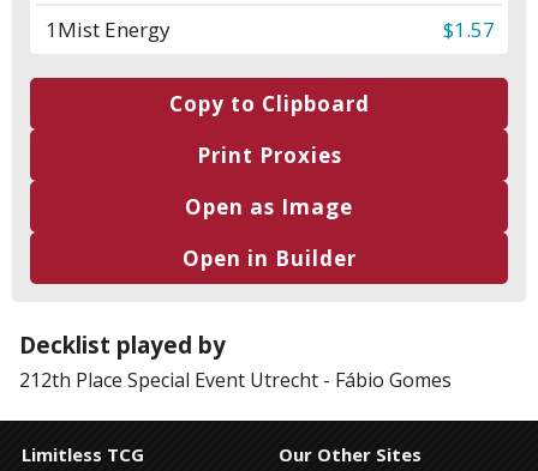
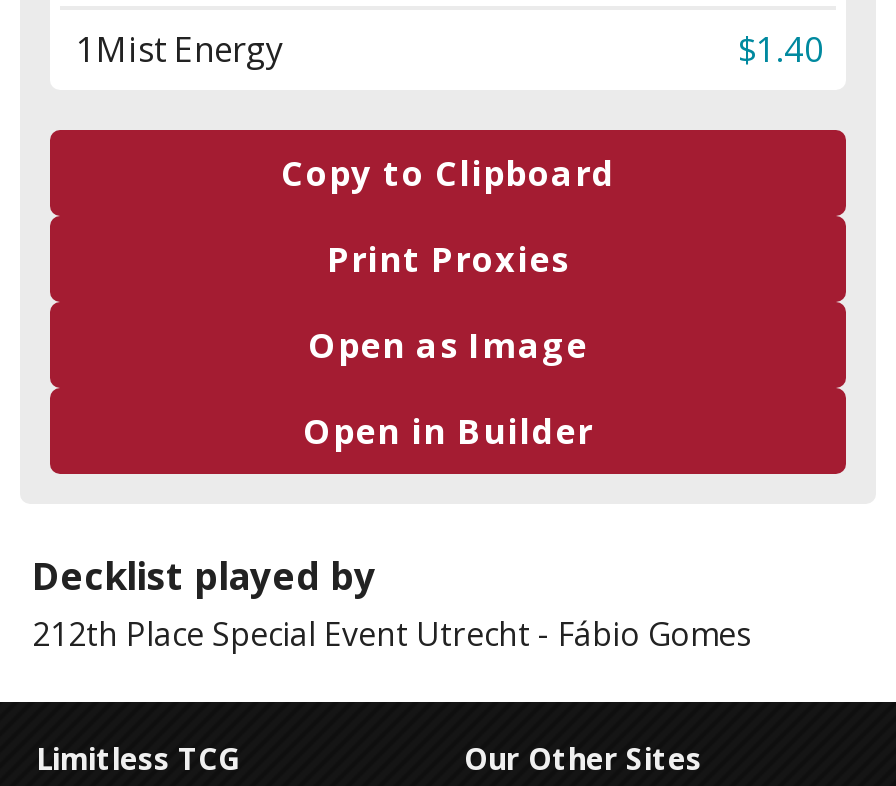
[443,16,495,43] $1.57 -> [738,26,824,72] $1.40

